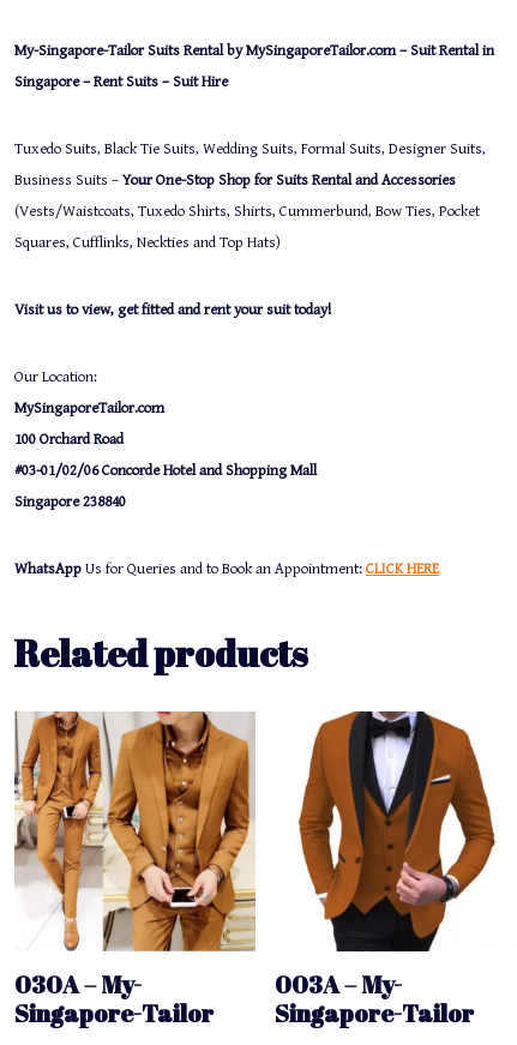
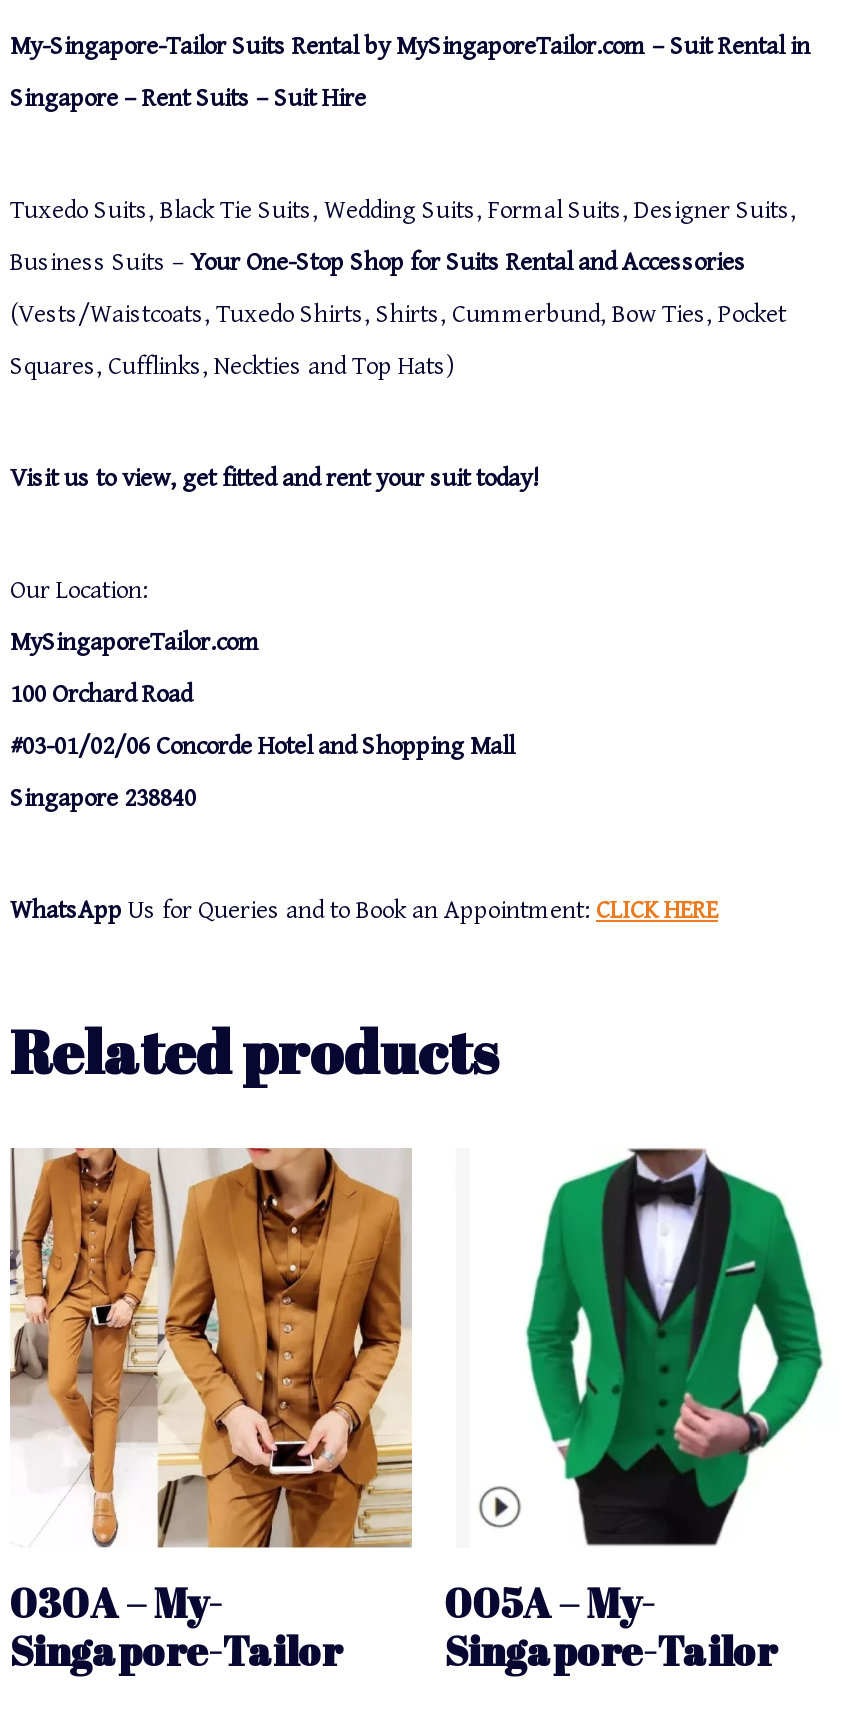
[275,710,501,1001] [image] | 003A – My- -> [445,1146,824,1630] [image] | 005A – My-

